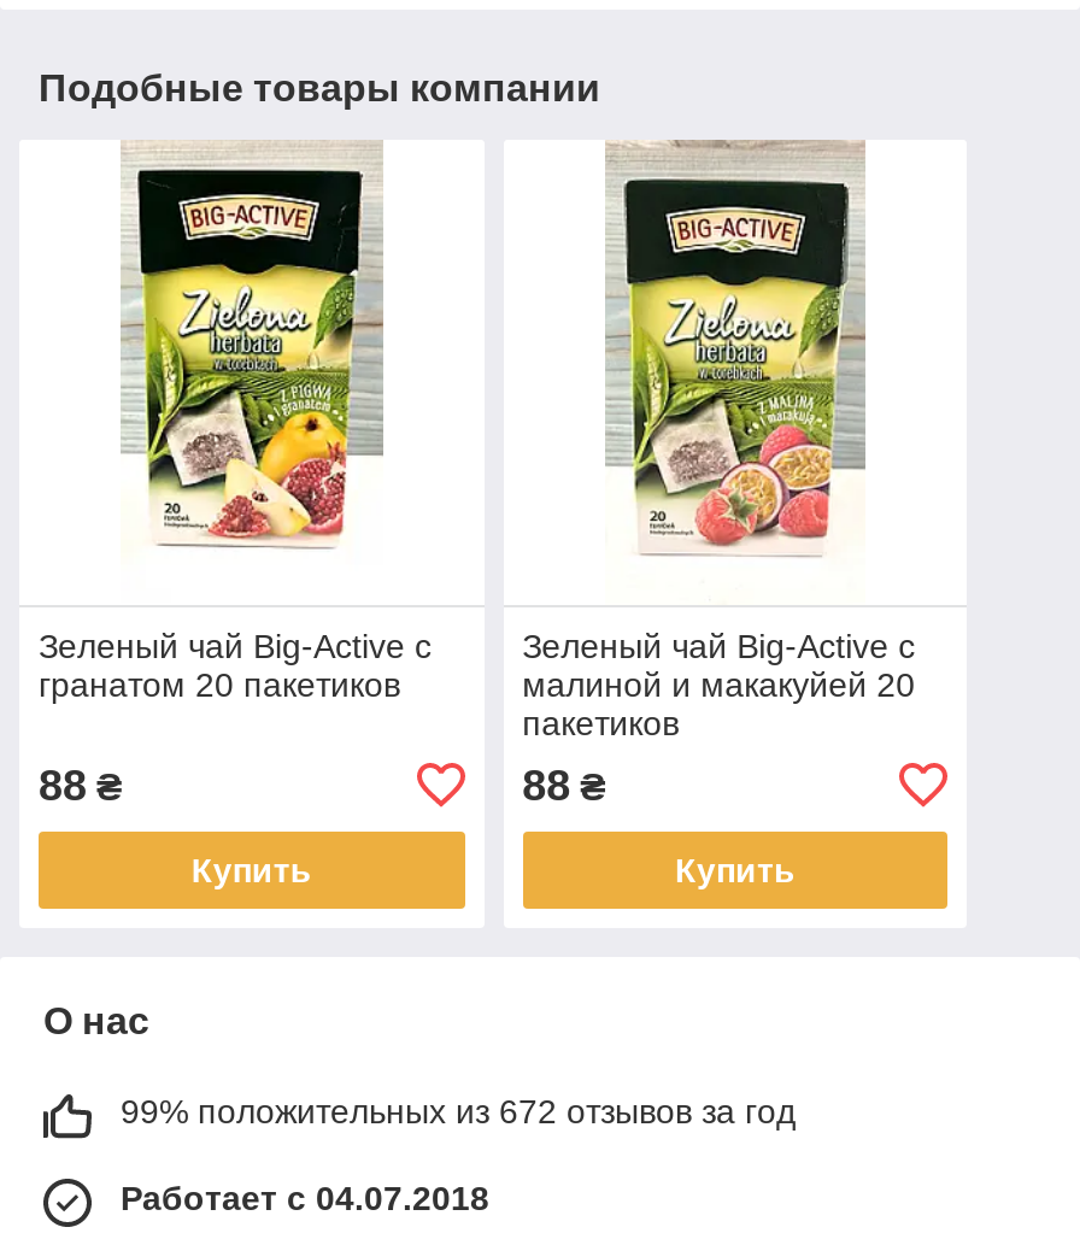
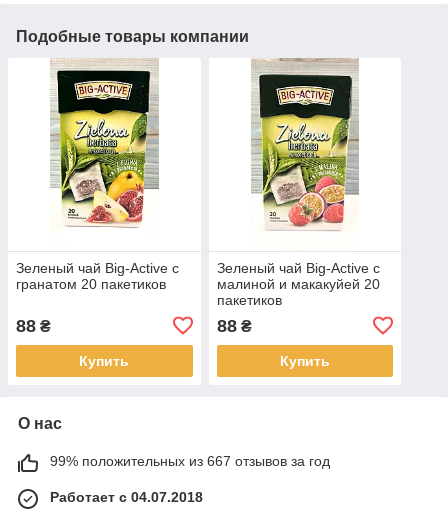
[121,1091,796,1130] 99% положительных из 672 отзывов за год -> [50,453,330,469] 99% положительных из 667 отзывов за год

